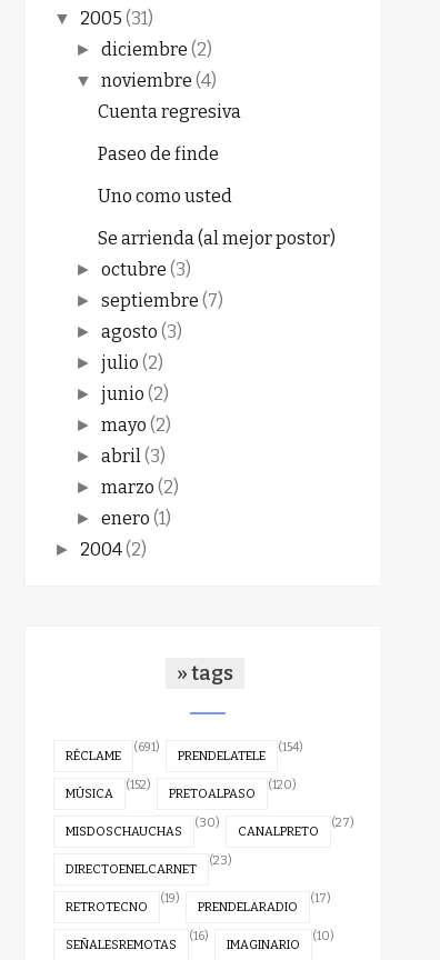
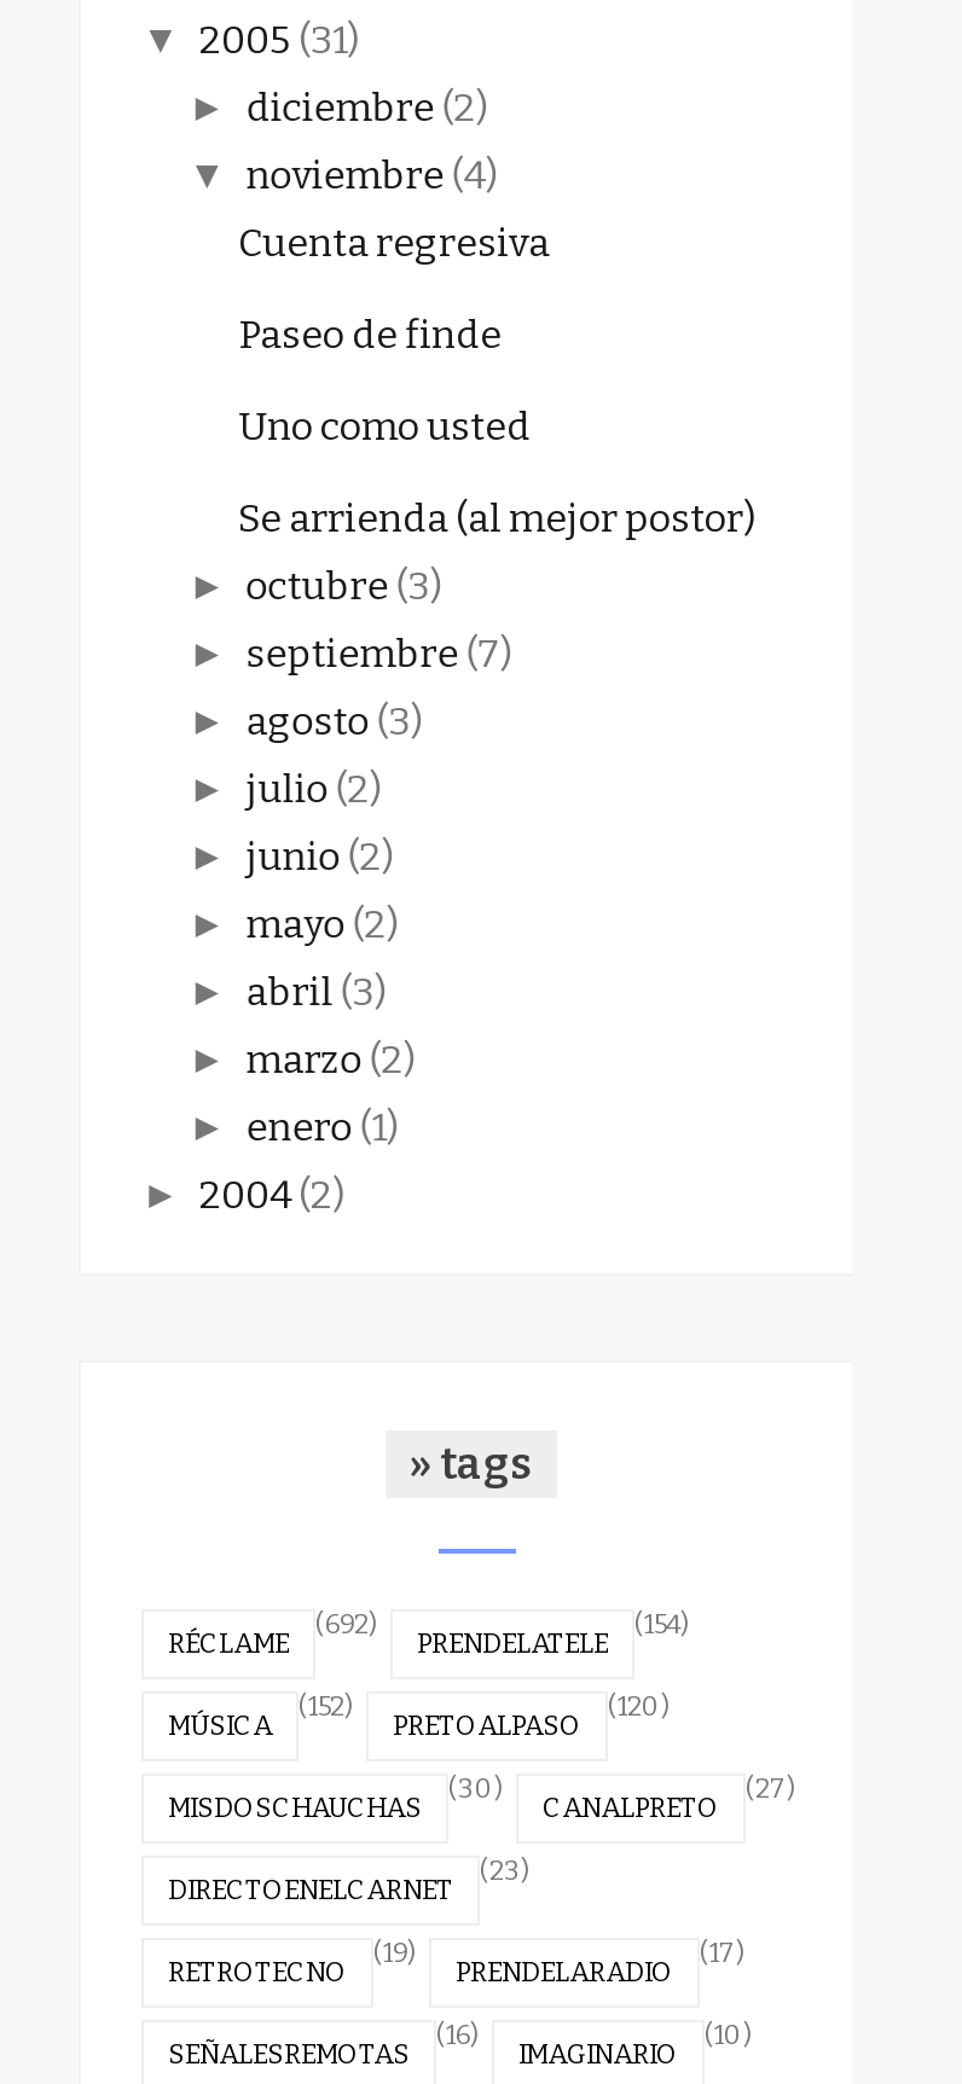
[133,740,160,754] (691) -> [315,1608,378,1640] (692)

